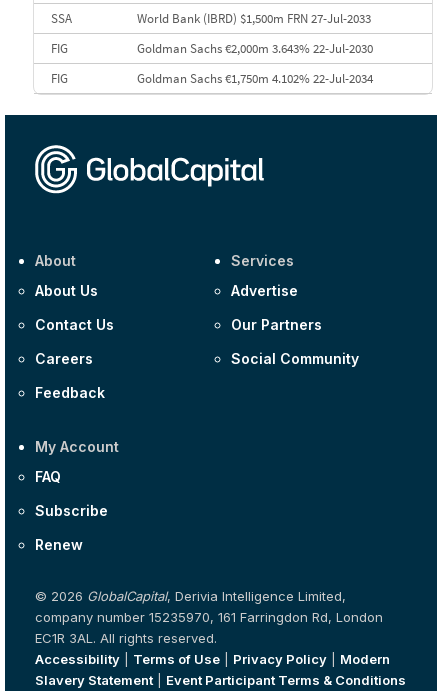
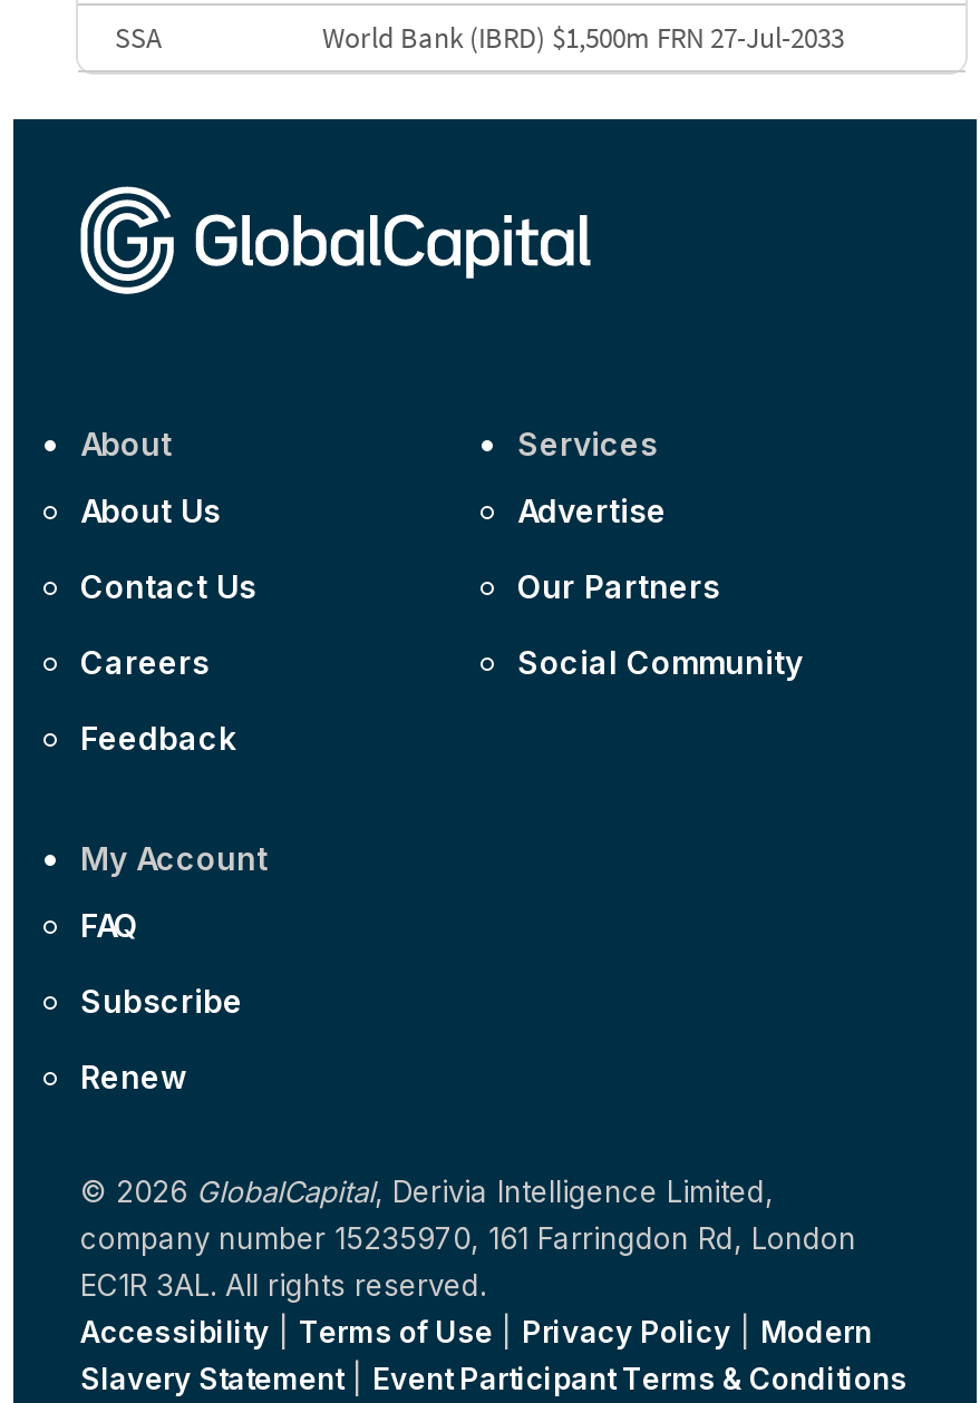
[50,39,372,86] FIG | Goldman Sachs €2,000m 3.643% 22-Jul-2030 | FIG | Goldman Sachs €1,750m 4.102% 22-Jul-2034 -> none

